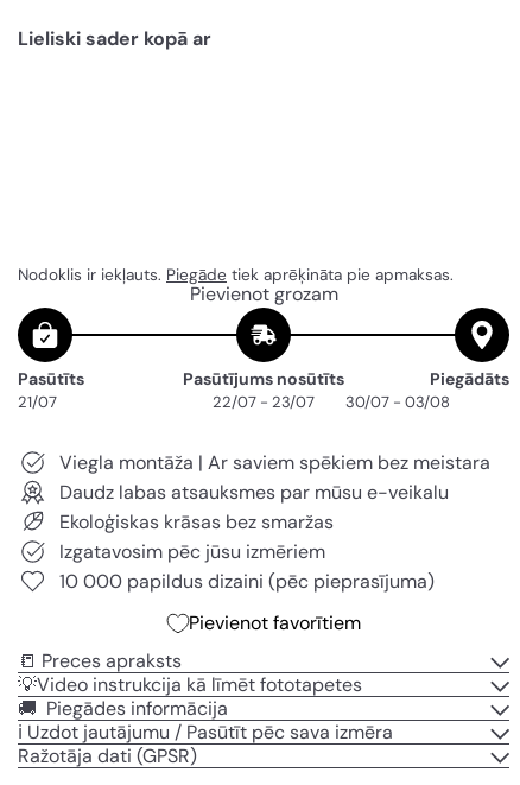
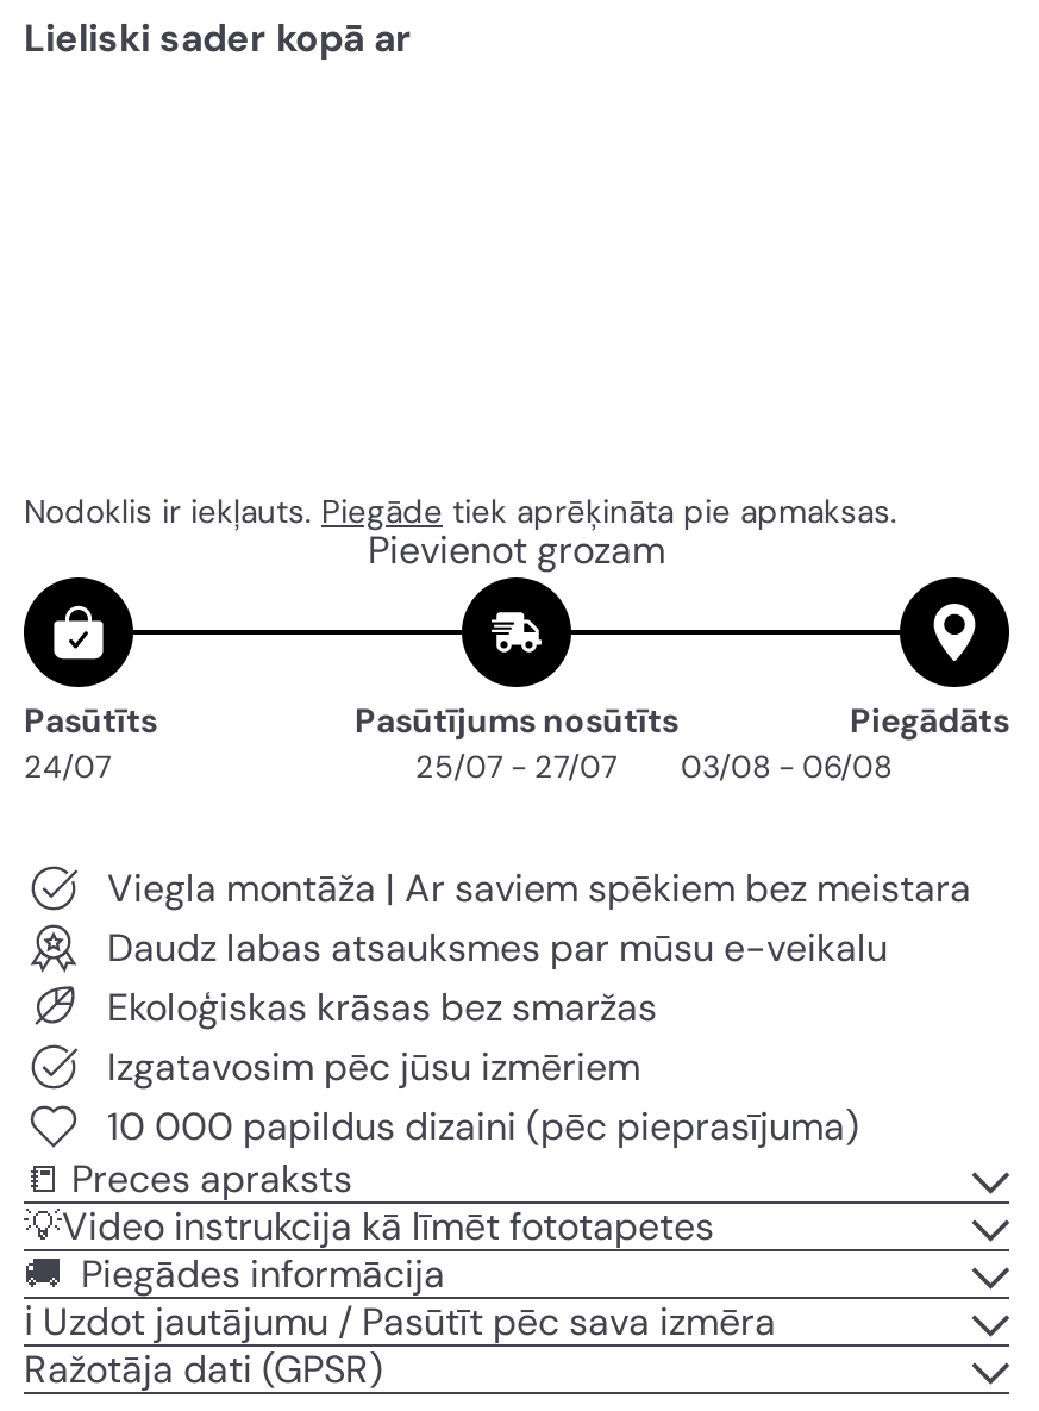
[18,392,57,412] 21/07 -> [24,747,112,788] 24/07
[213,392,315,412] 22/07 - 23/07 -> [415,747,618,788] 25/07 - 27/07
[345,392,450,412] 30/07 - 03/08 -> [681,747,893,788] 03/08 - 06/08
[188,610,360,635] Pievienot favorītiem -> none

